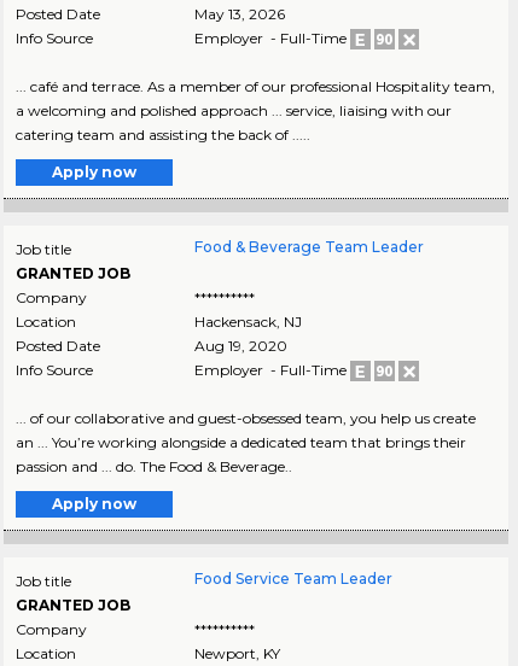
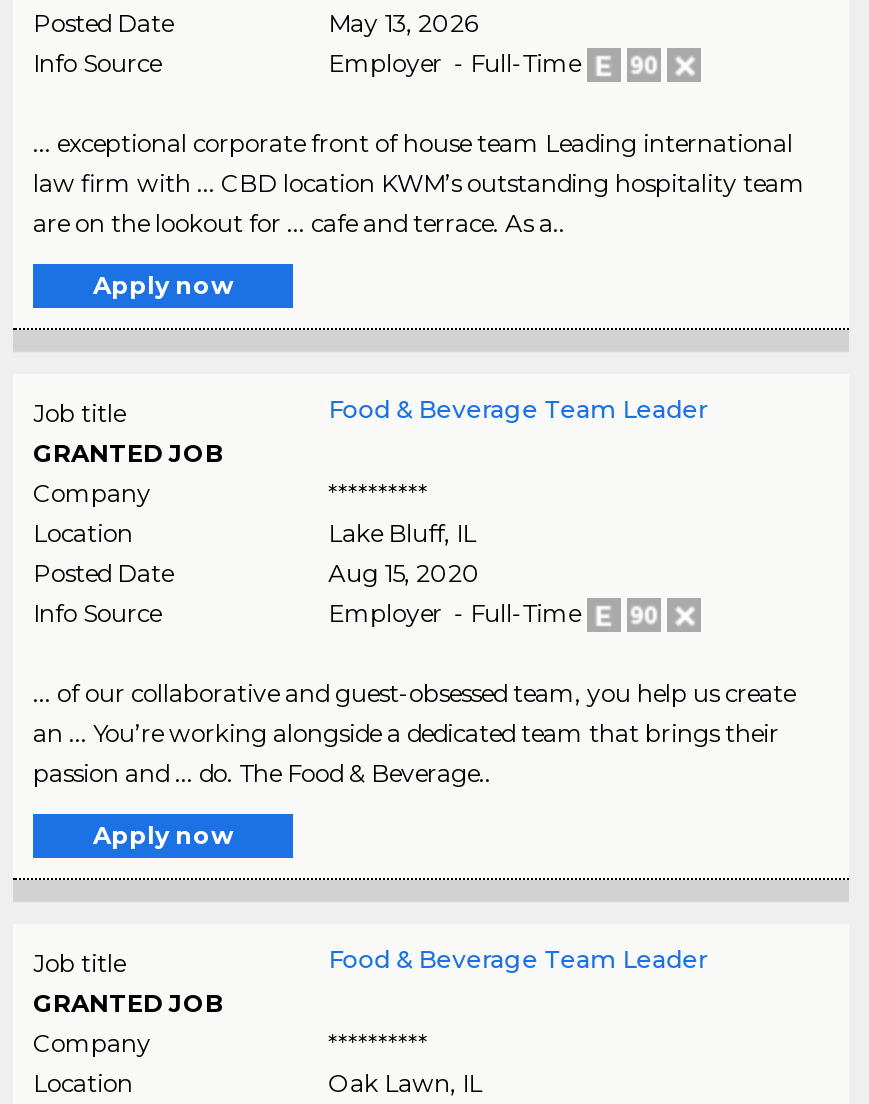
[16,77,495,144] ... café and terrace. As a member of our professional Hospitality team, | a welcoming and polished approach ... service, liaising with our | catering team and assisting the back of ..... -> [33,128,805,238] ... exceptional corporate front of house team Leading international | law firm with ... CBD location KWM’s outstanding hospitality team | are on the lookout for ... cafe and terrace. As a..
[194,312,302,331] Hackensack, NJ -> [328,518,476,548] Lake Bluff, IL
[194,337,287,355] Aug 19, 2020 -> [328,558,480,588] Aug 15, 2020
[194,569,392,588] Food Service Team Leader -> [328,944,708,974] Food & Beverage Team Leader
[194,644,280,662] Newport, KY -> [328,1068,482,1098] Oak Lawn, IL

